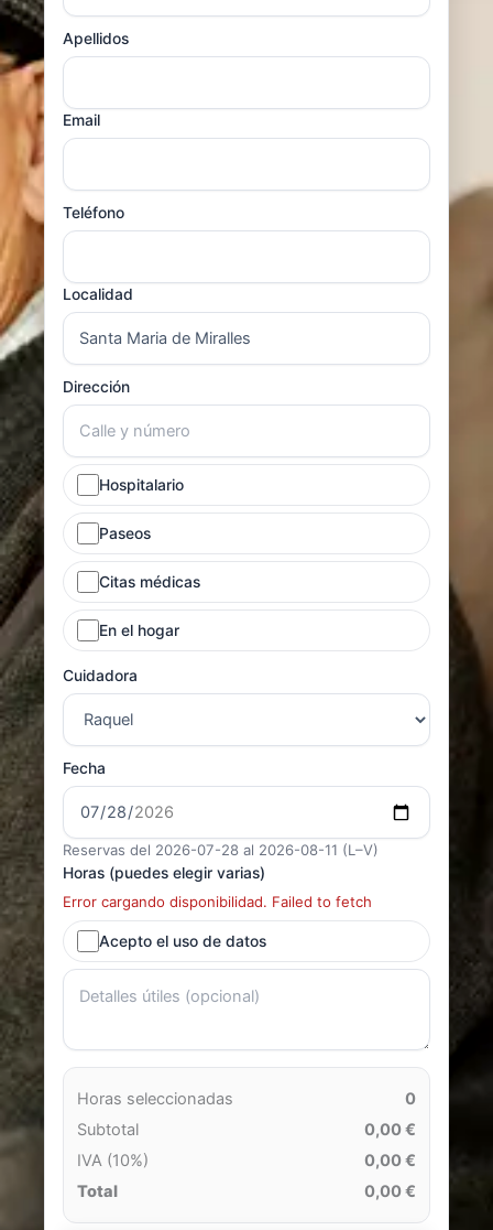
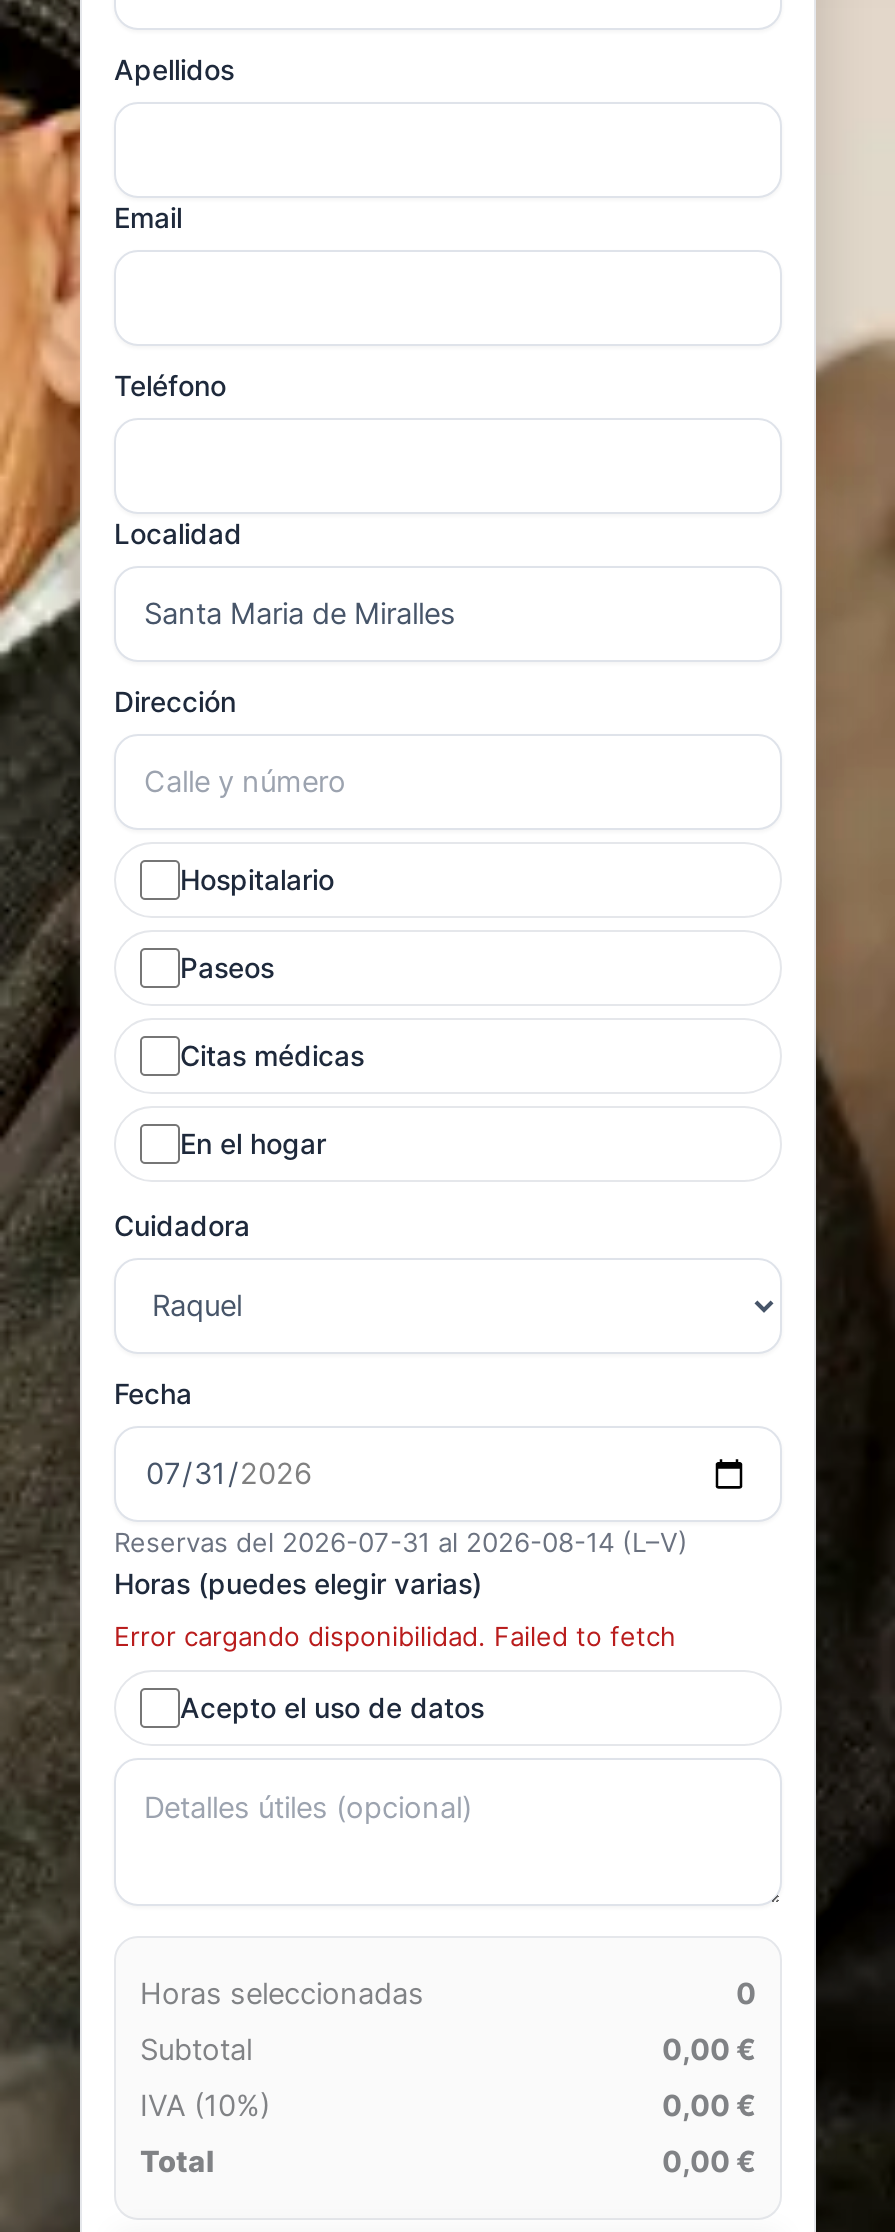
[63,841,379,859] Reservas del 2026-07-28 al 2026-08-11 (L–V) -> [114,1526,688,1558] Reservas del 2026-07-31 al 2026-08-14 (L–V)

